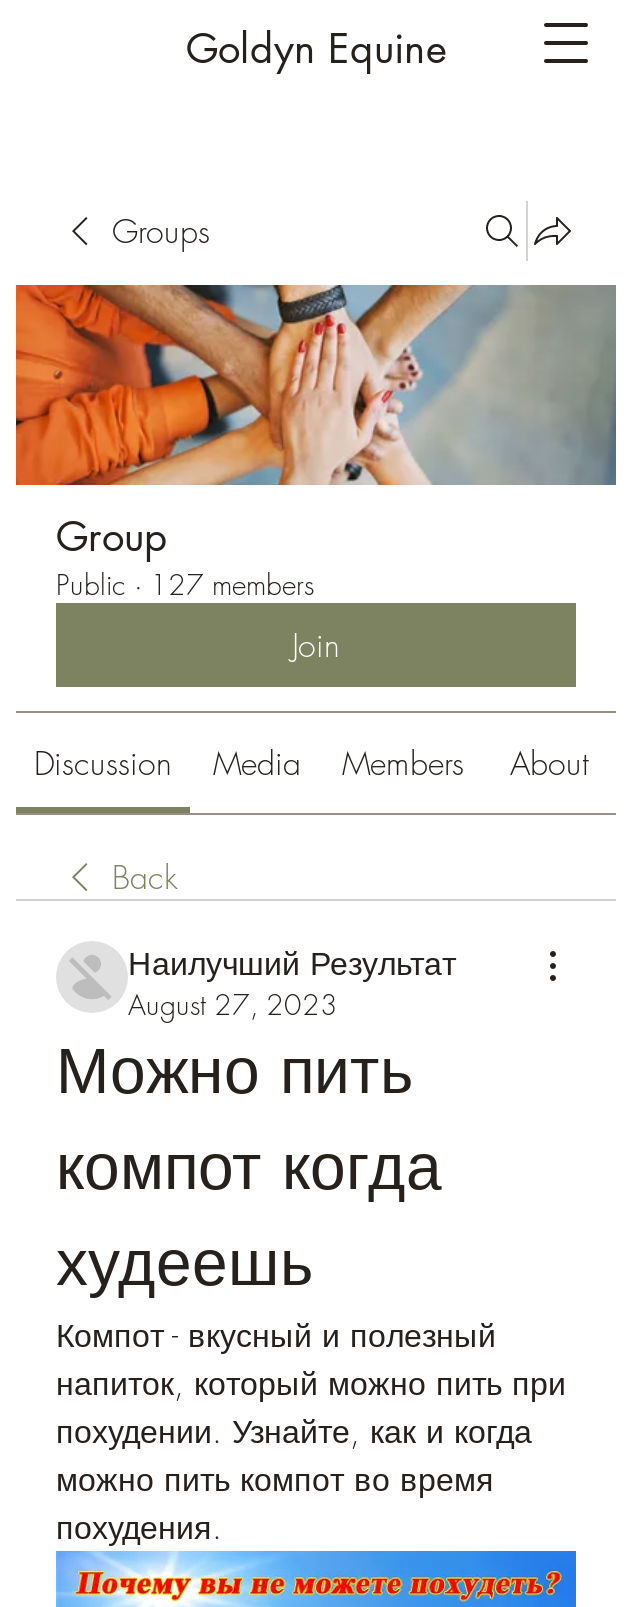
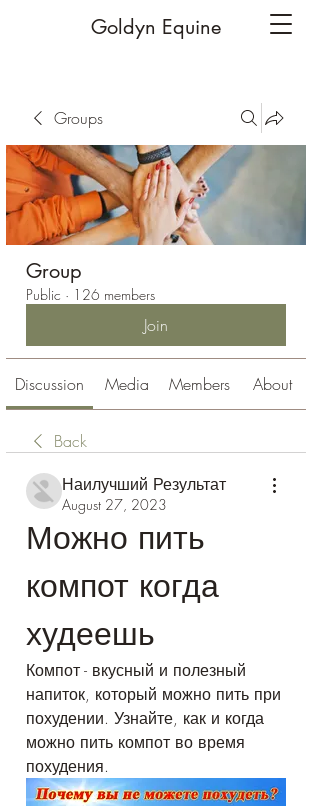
[56,565,314,603] Public · 127 members -> [26,285,155,304] Public · 126 members

